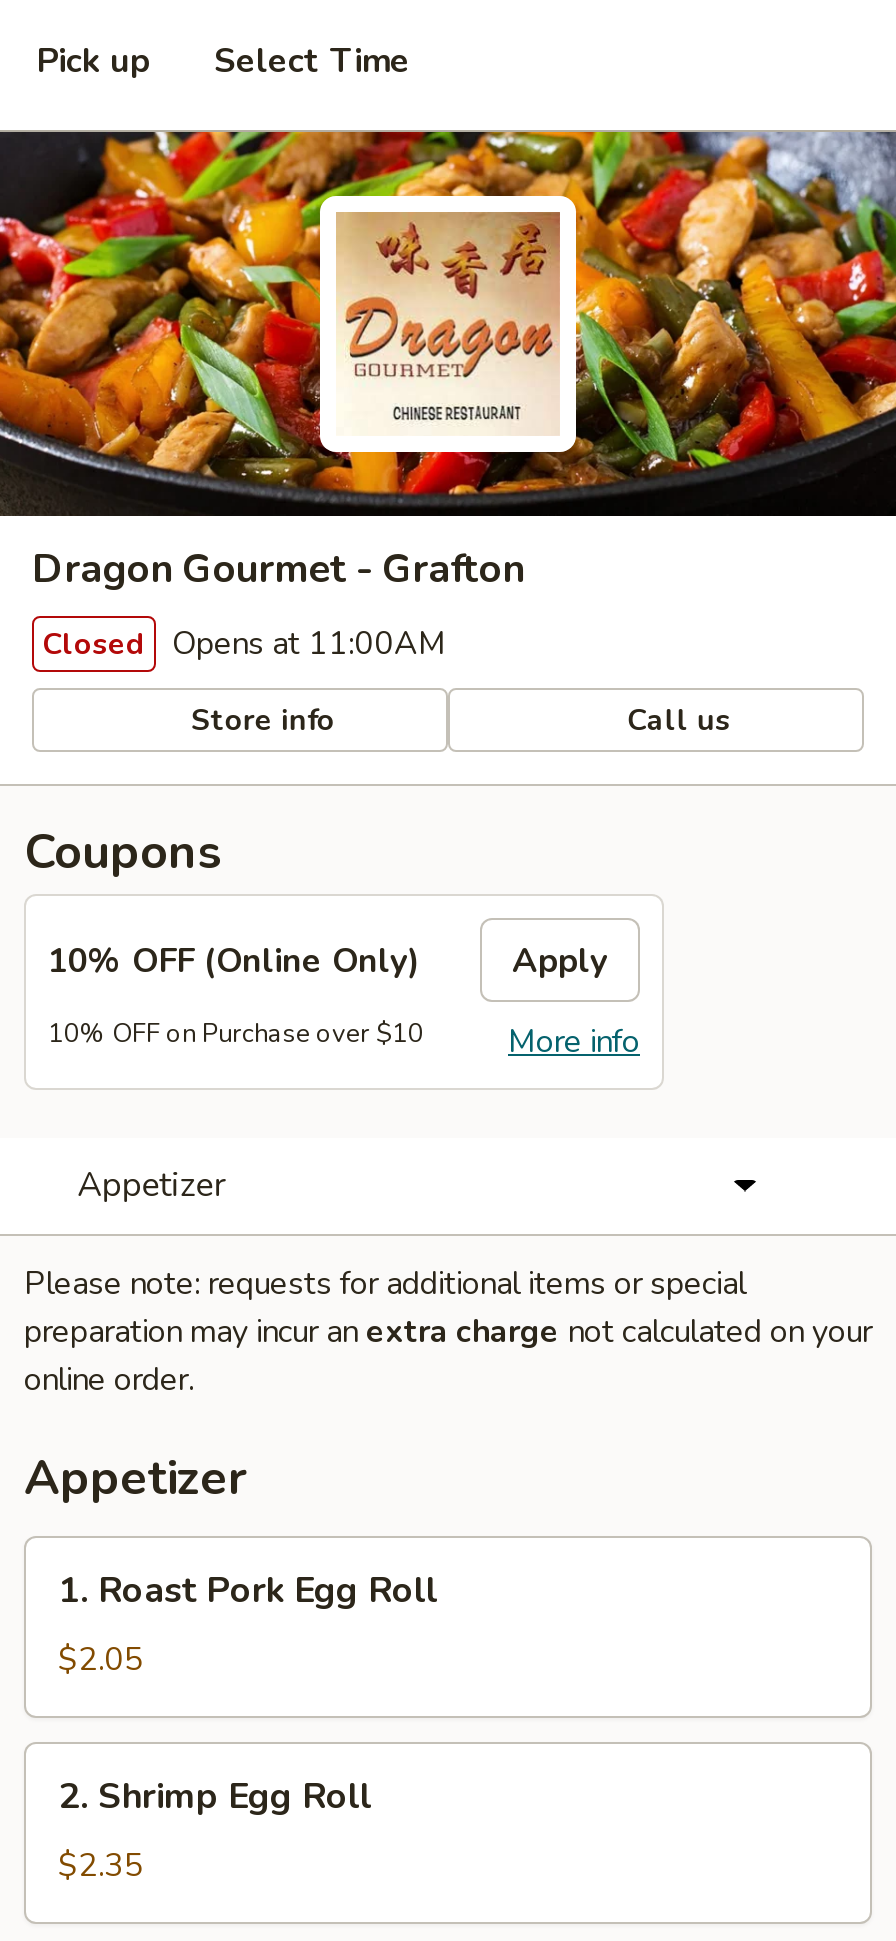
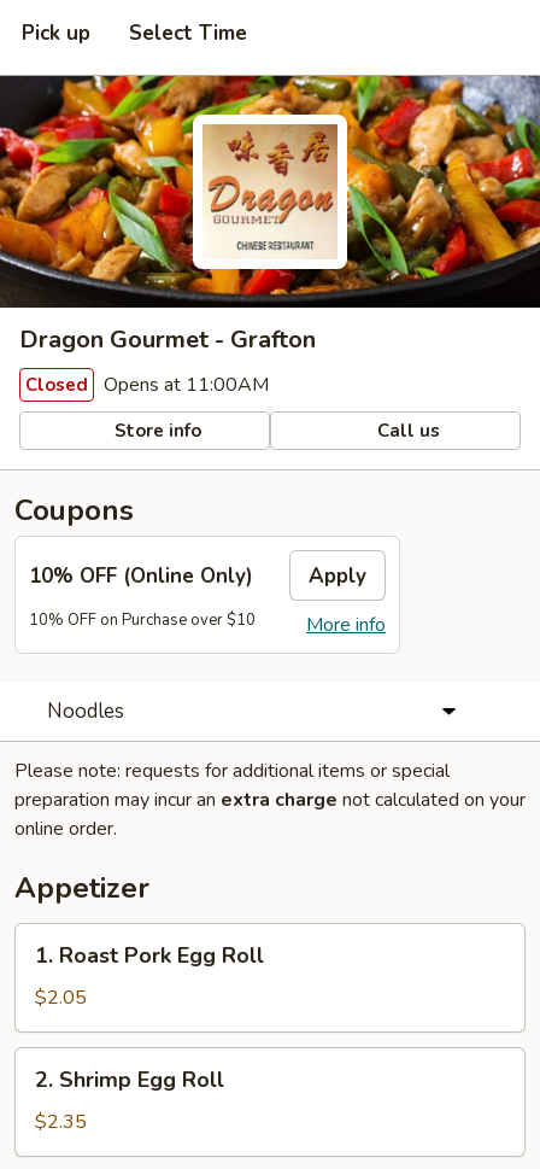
[77,1162,227,1208] Appetizer -> [47,697,124,725] Noodles

